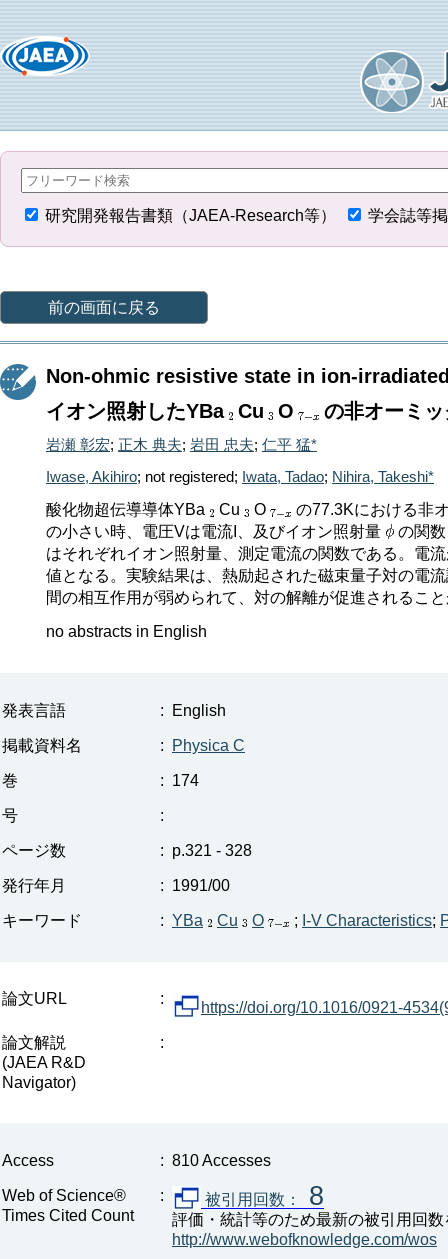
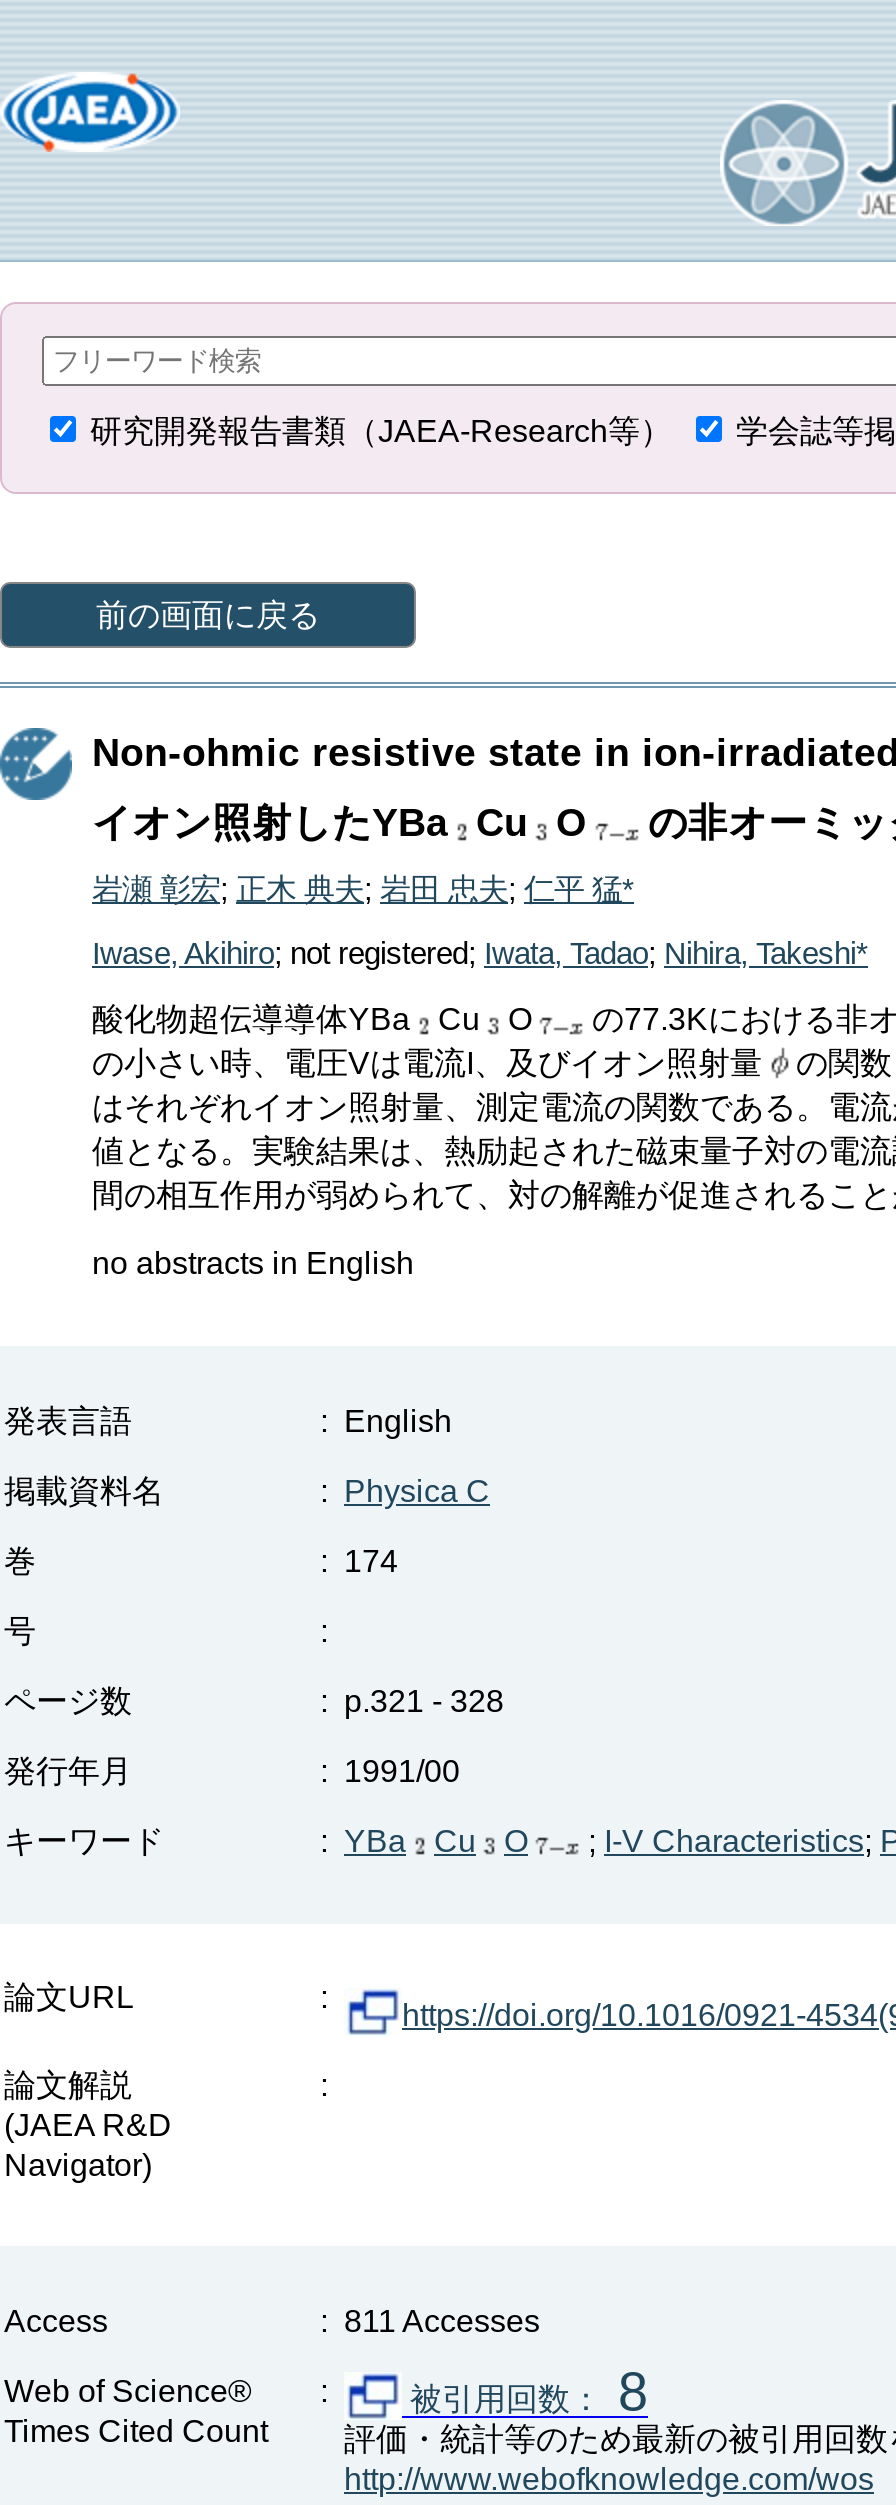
[160,1152,271,1169] : 810 Accesses -> [320,2303,540,2337] : 811 Accesses

